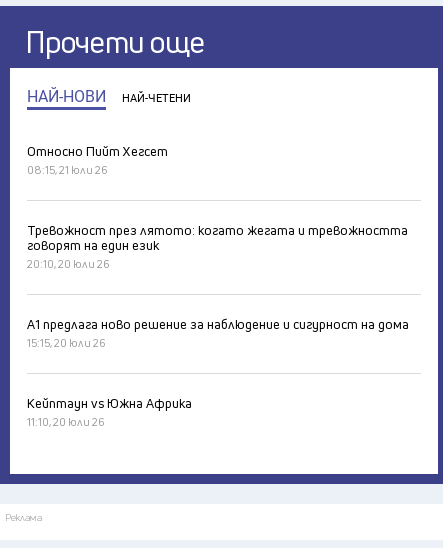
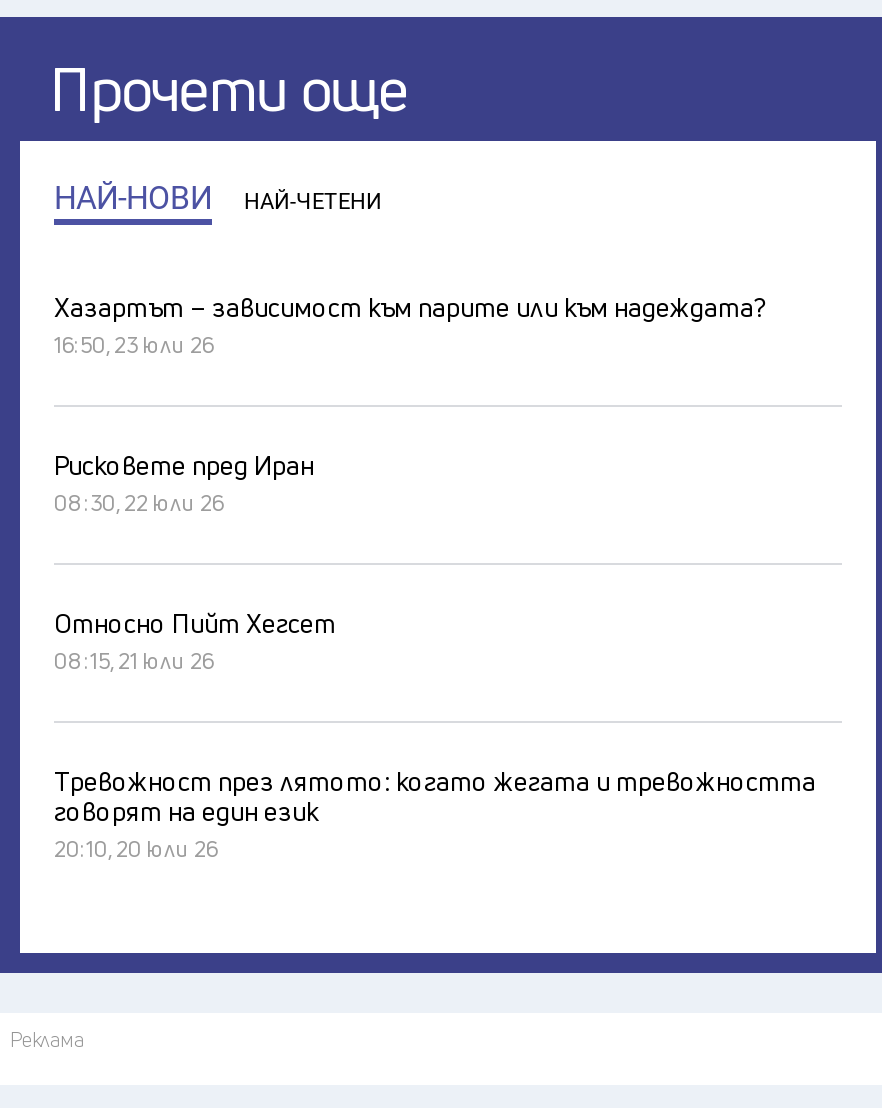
none -> [54,289,764,517] Хазартът – зависимост към парите или към надеждата? | 16:50, 23 юли 26 | Рисковете пред Иран | 08:30, 22 юли 26
moved [27,142,408,271] -> [54,605,816,863]: Относно Пийт Хегсет | 08:15, 21 юли 26 | Тревожност през лятото: когато жегата и тревожността | говорят на един език | 20:10, 20 юли 26
[27,315,409,429] А1 предлага ново решение за наблюдение и сигурност на дома | 15:15, 20 юли 26 | Кейптаун vs Южна Африка | 11:10, 20 юли 26 -> none

